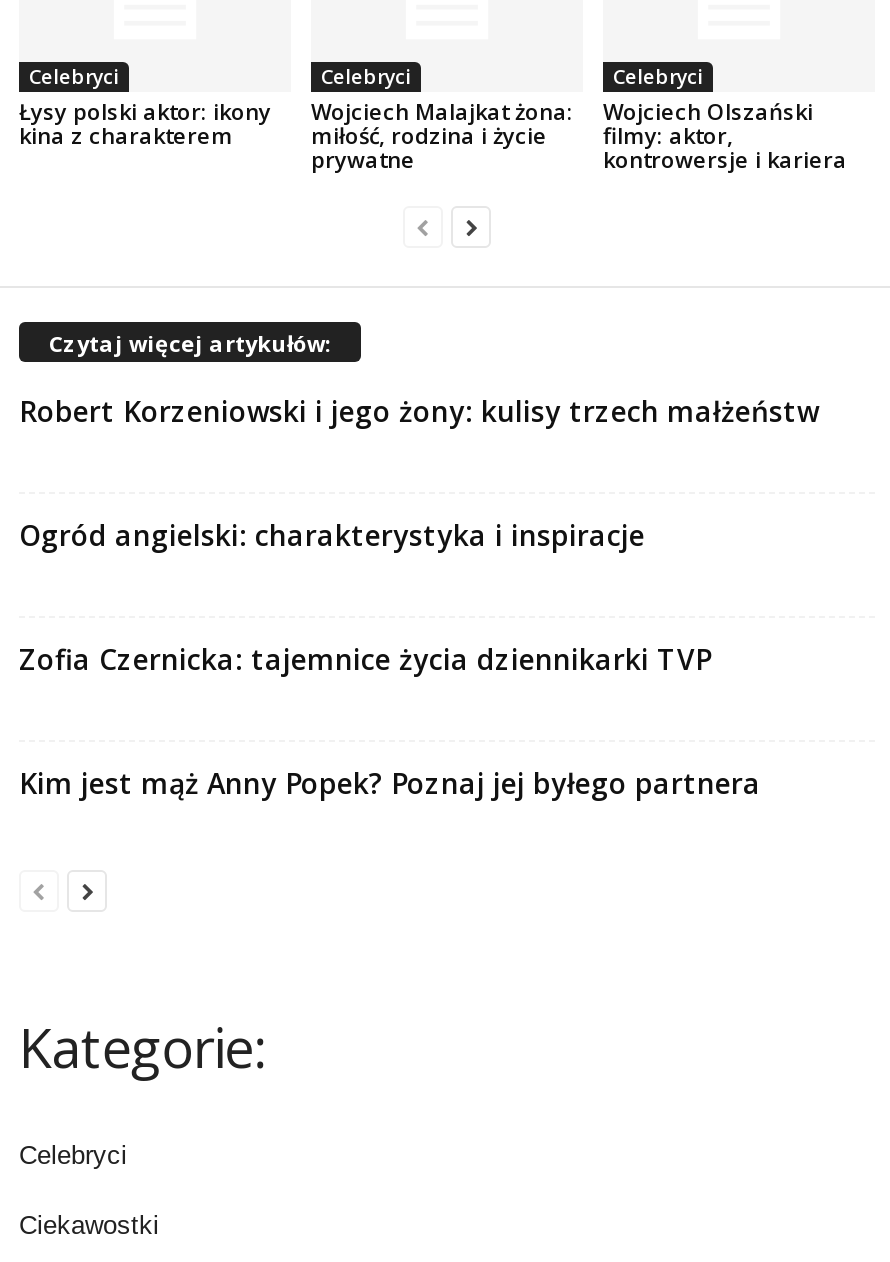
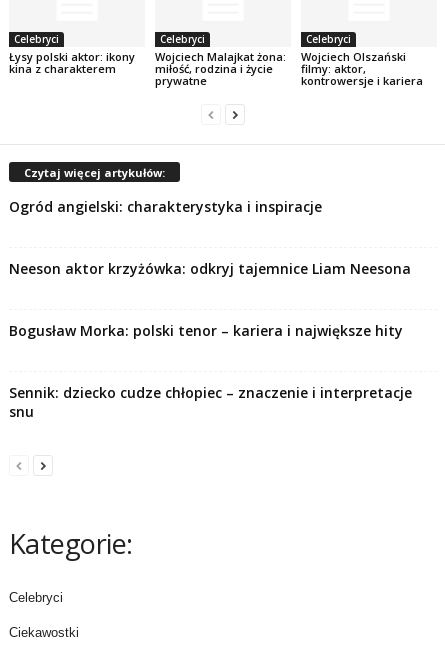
[19,391,819,429] Robert Korzeniowski i jego żony: kulisy trzech małżeństw -> none
moved [19,515,645,553] -> [9,197,322,216]: Ogród angielski: charakterystyka i inspiracje
[19,639,761,801] Zofia Czernicka: tajemnice życia dziennikarki TVP | Kim jest mąż Anny Popek? Poznaj jej byłego partnera -> [9,259,412,421] Neeson aktor krzyżówka: odkryj tajemnice Liam Neesona | Bogusław Morka: polski tenor – kariera i największe hity | Sennik: dziecko cudze chłopiec – znaczenie i interpretacje | snu

